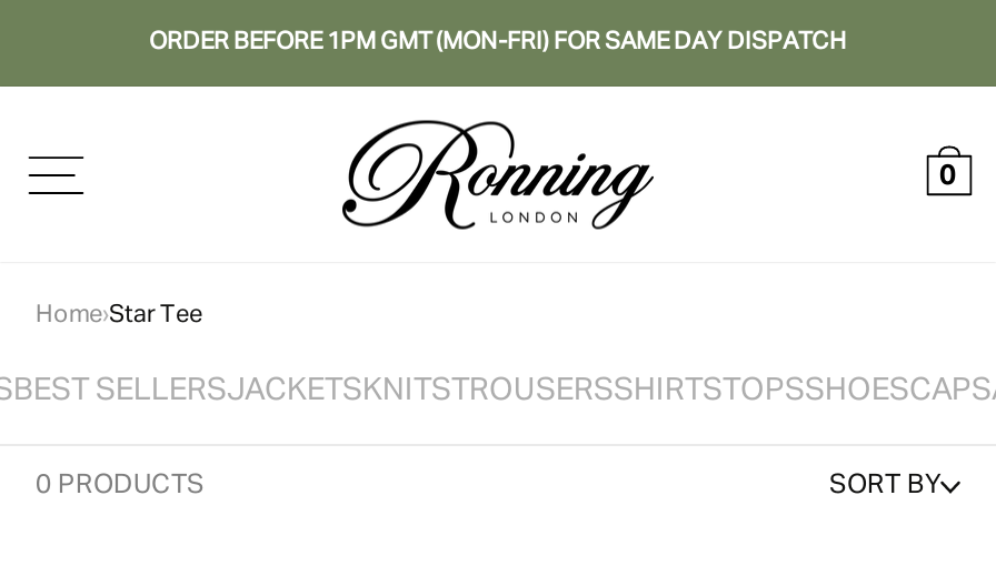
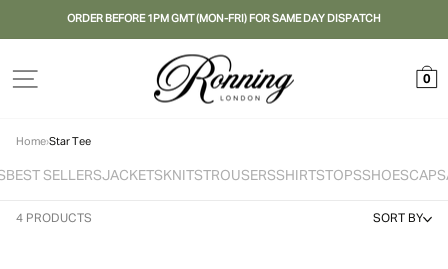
[36,473,205,500] 0 PRODUCTS -> [16,213,92,225] 4 PRODUCTS

